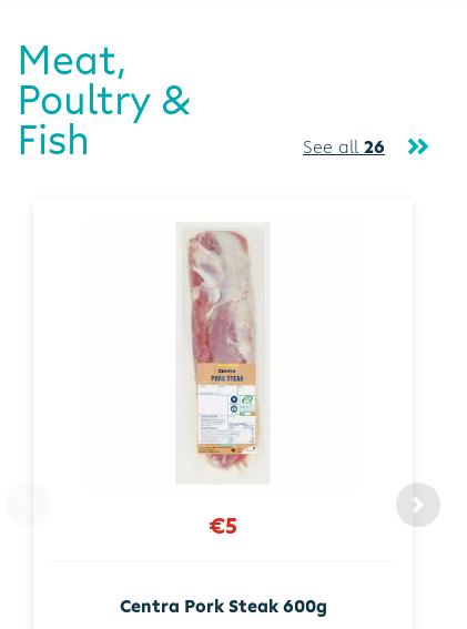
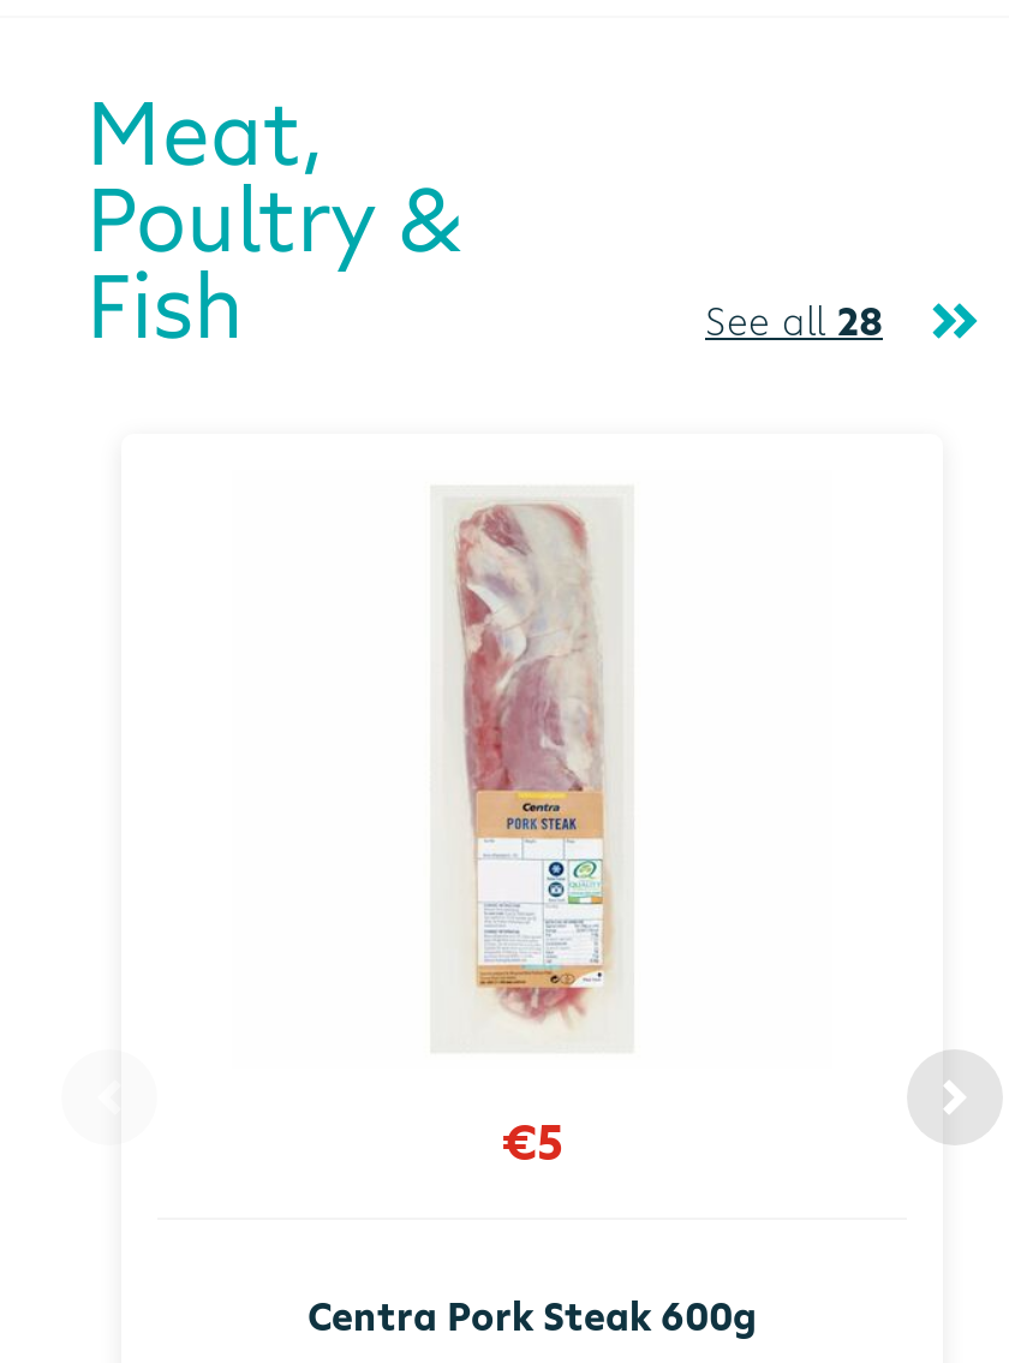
[303,134,385,158] See all 26 -> [705,294,883,347] See all 28

